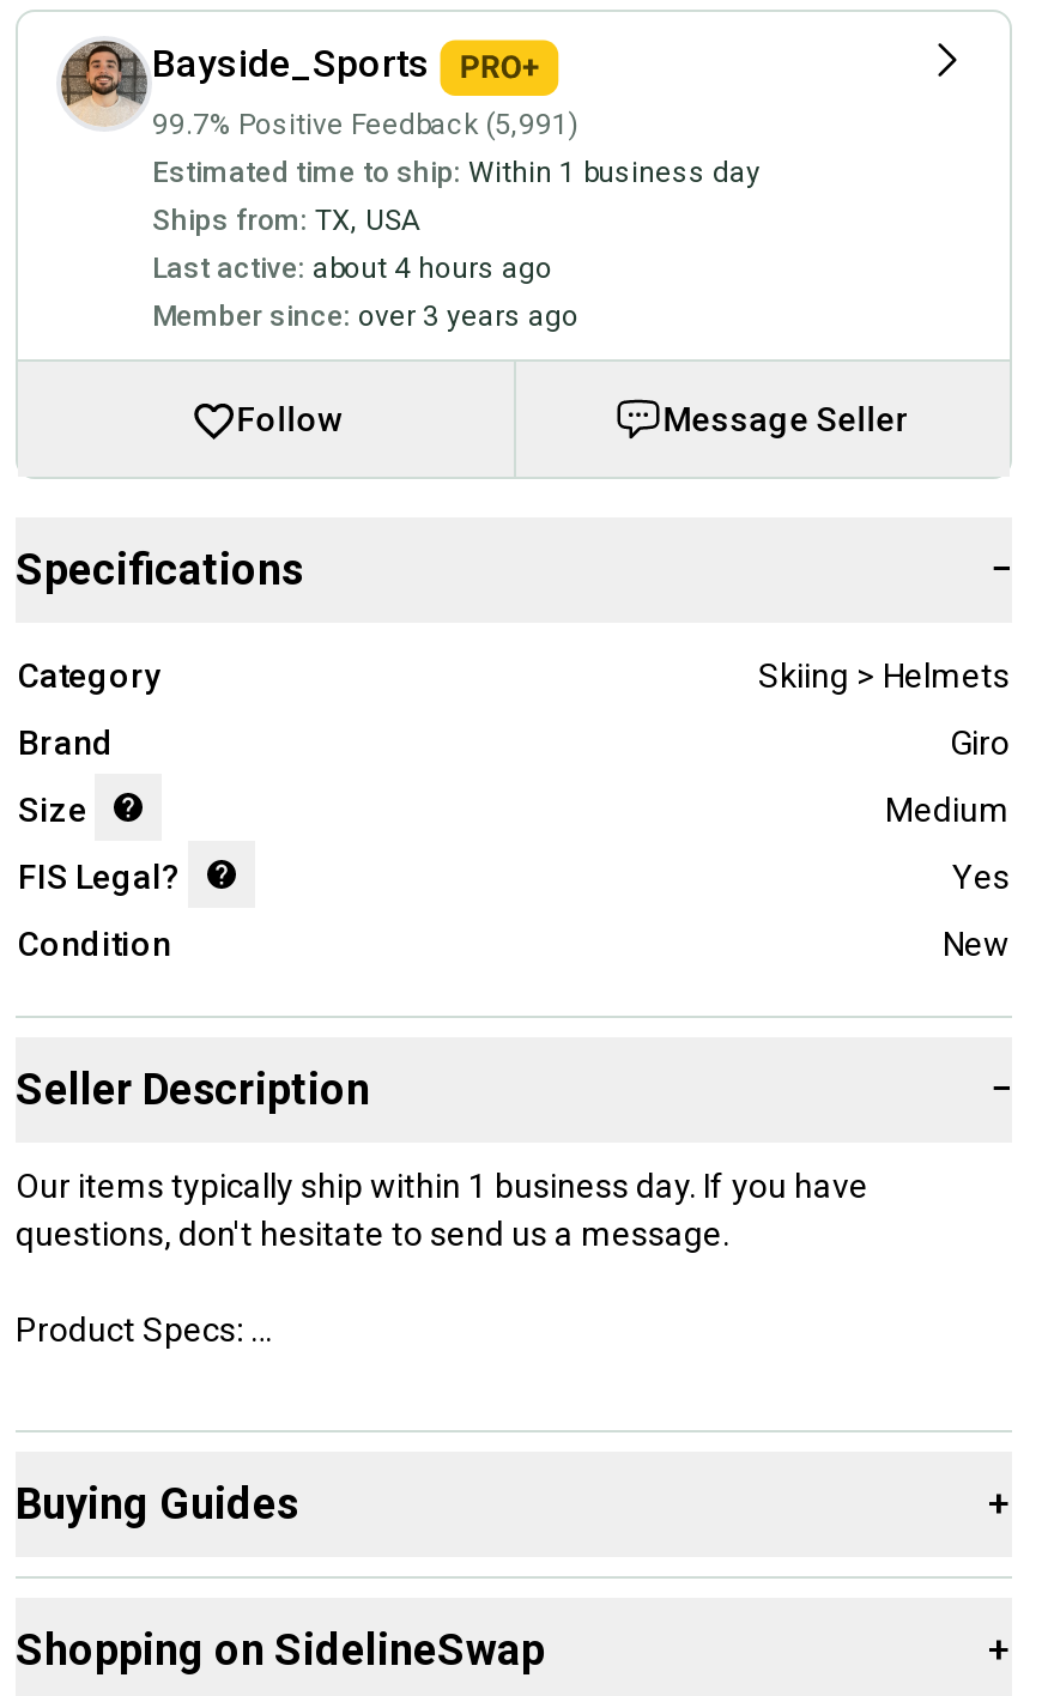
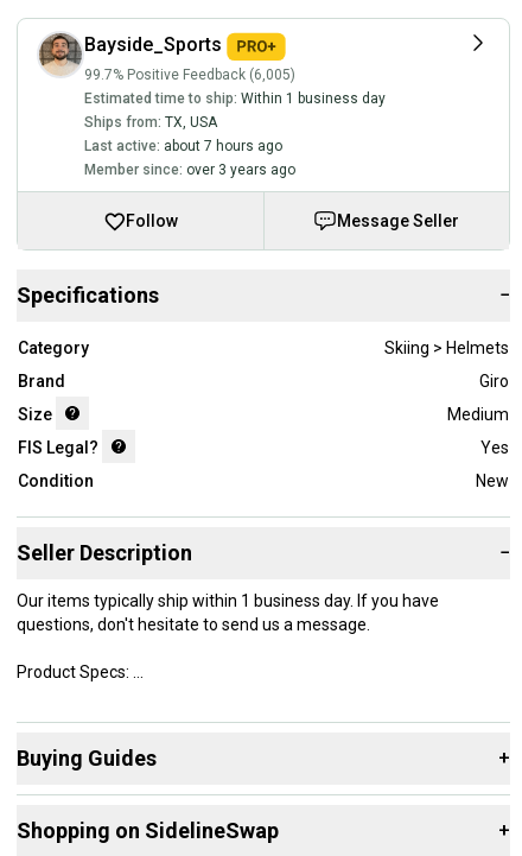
[152,108,578,142] 99.7% Positive Feedback (5,991) -> [84,67,295,83] 99.7% Positive Feedback (6,005)
[152,252,552,286] Last active: about 4 hours ago -> [84,138,282,155] Last active: about 7 hours ago

